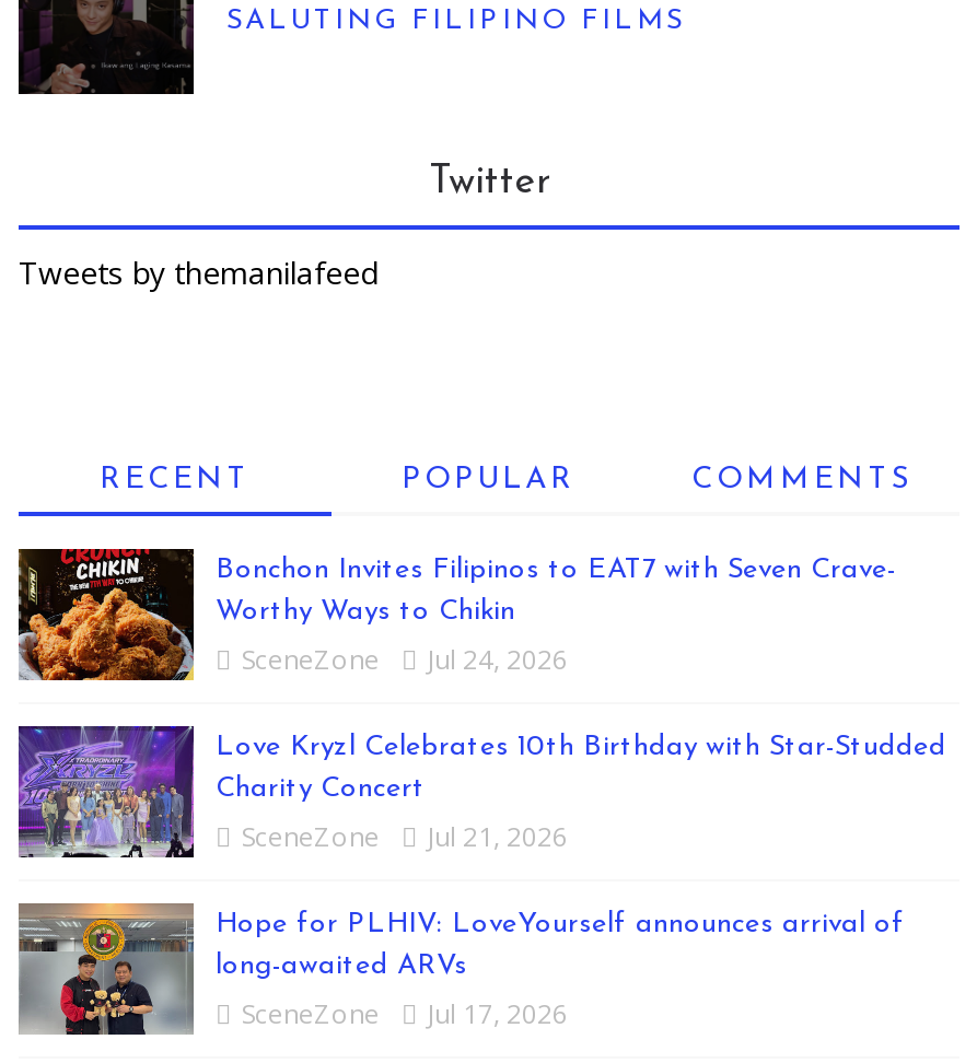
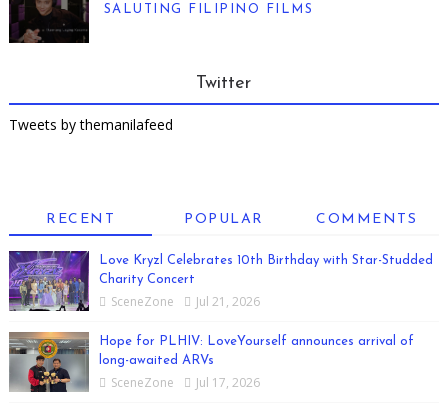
[16,547,896,682] [image] | Bonchon Invites Filipinos to EAT7 with Seven Crave- | Worthy Ways to Chikin | SceneZone | Jul 24, 2026 -> none

